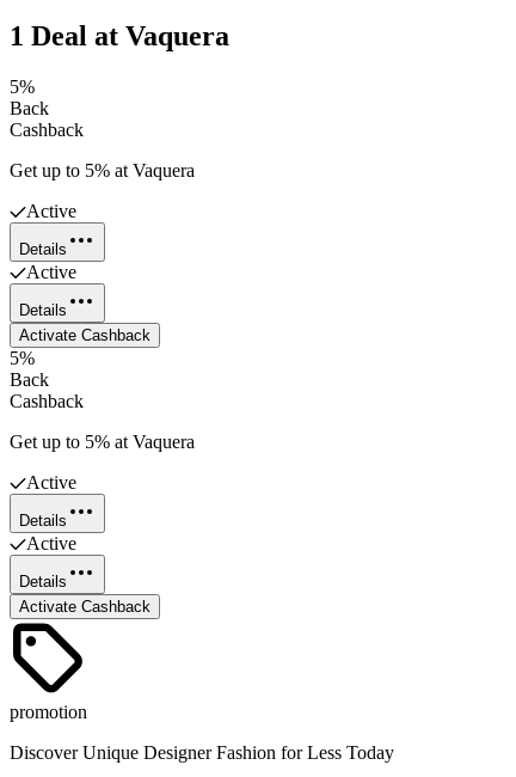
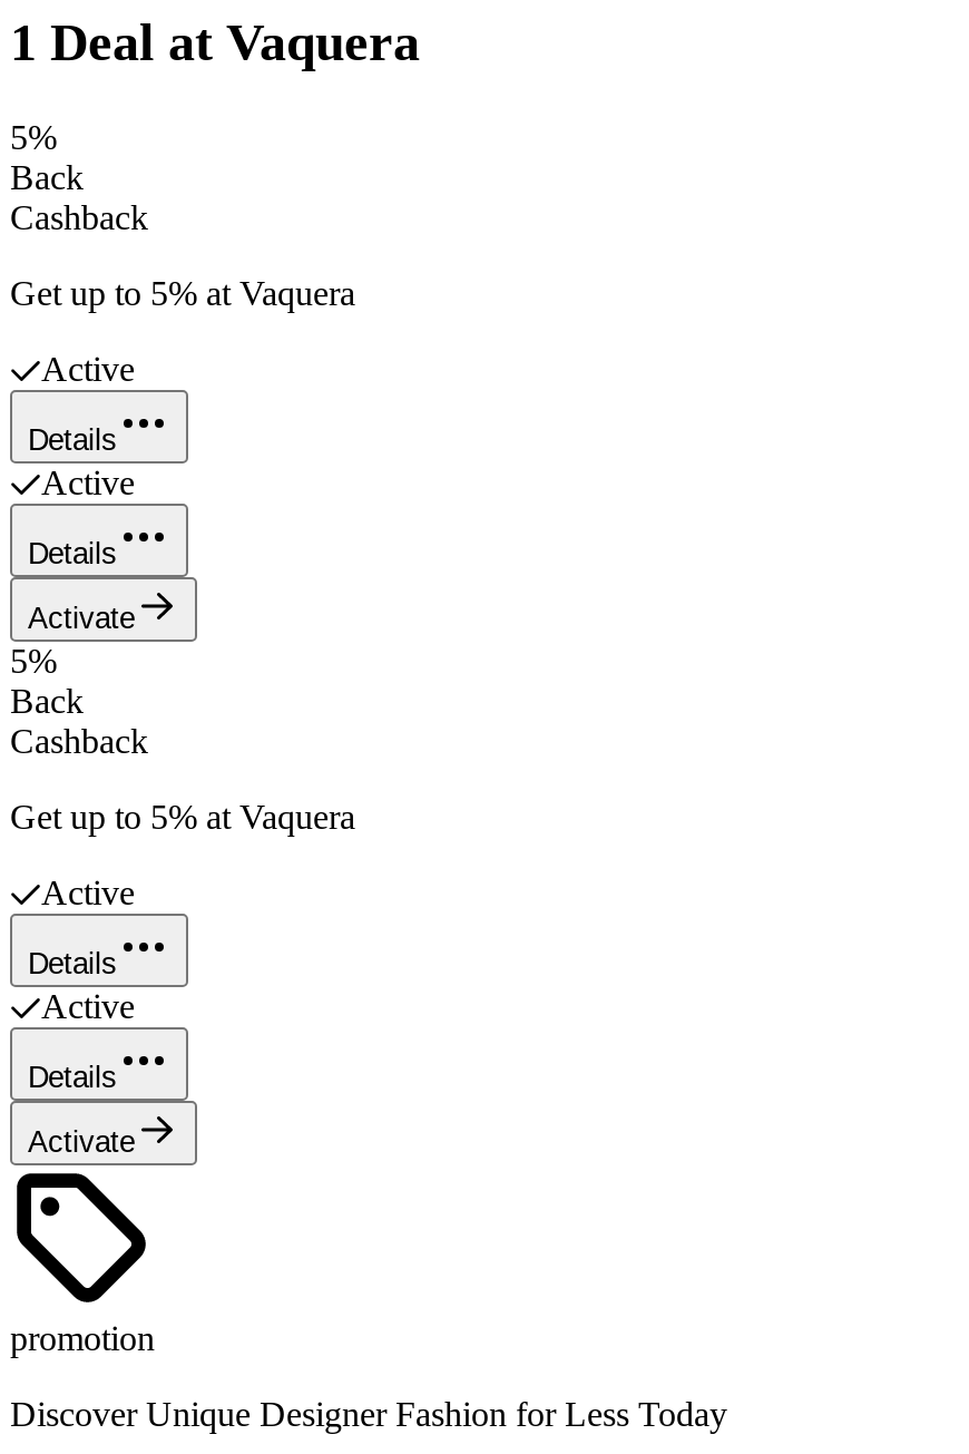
[19,326,150,344] Activate Cashback -> [28,602,135,635] Activate
[19,598,150,616] Activate Cashback -> [28,1126,135,1159] Activate

